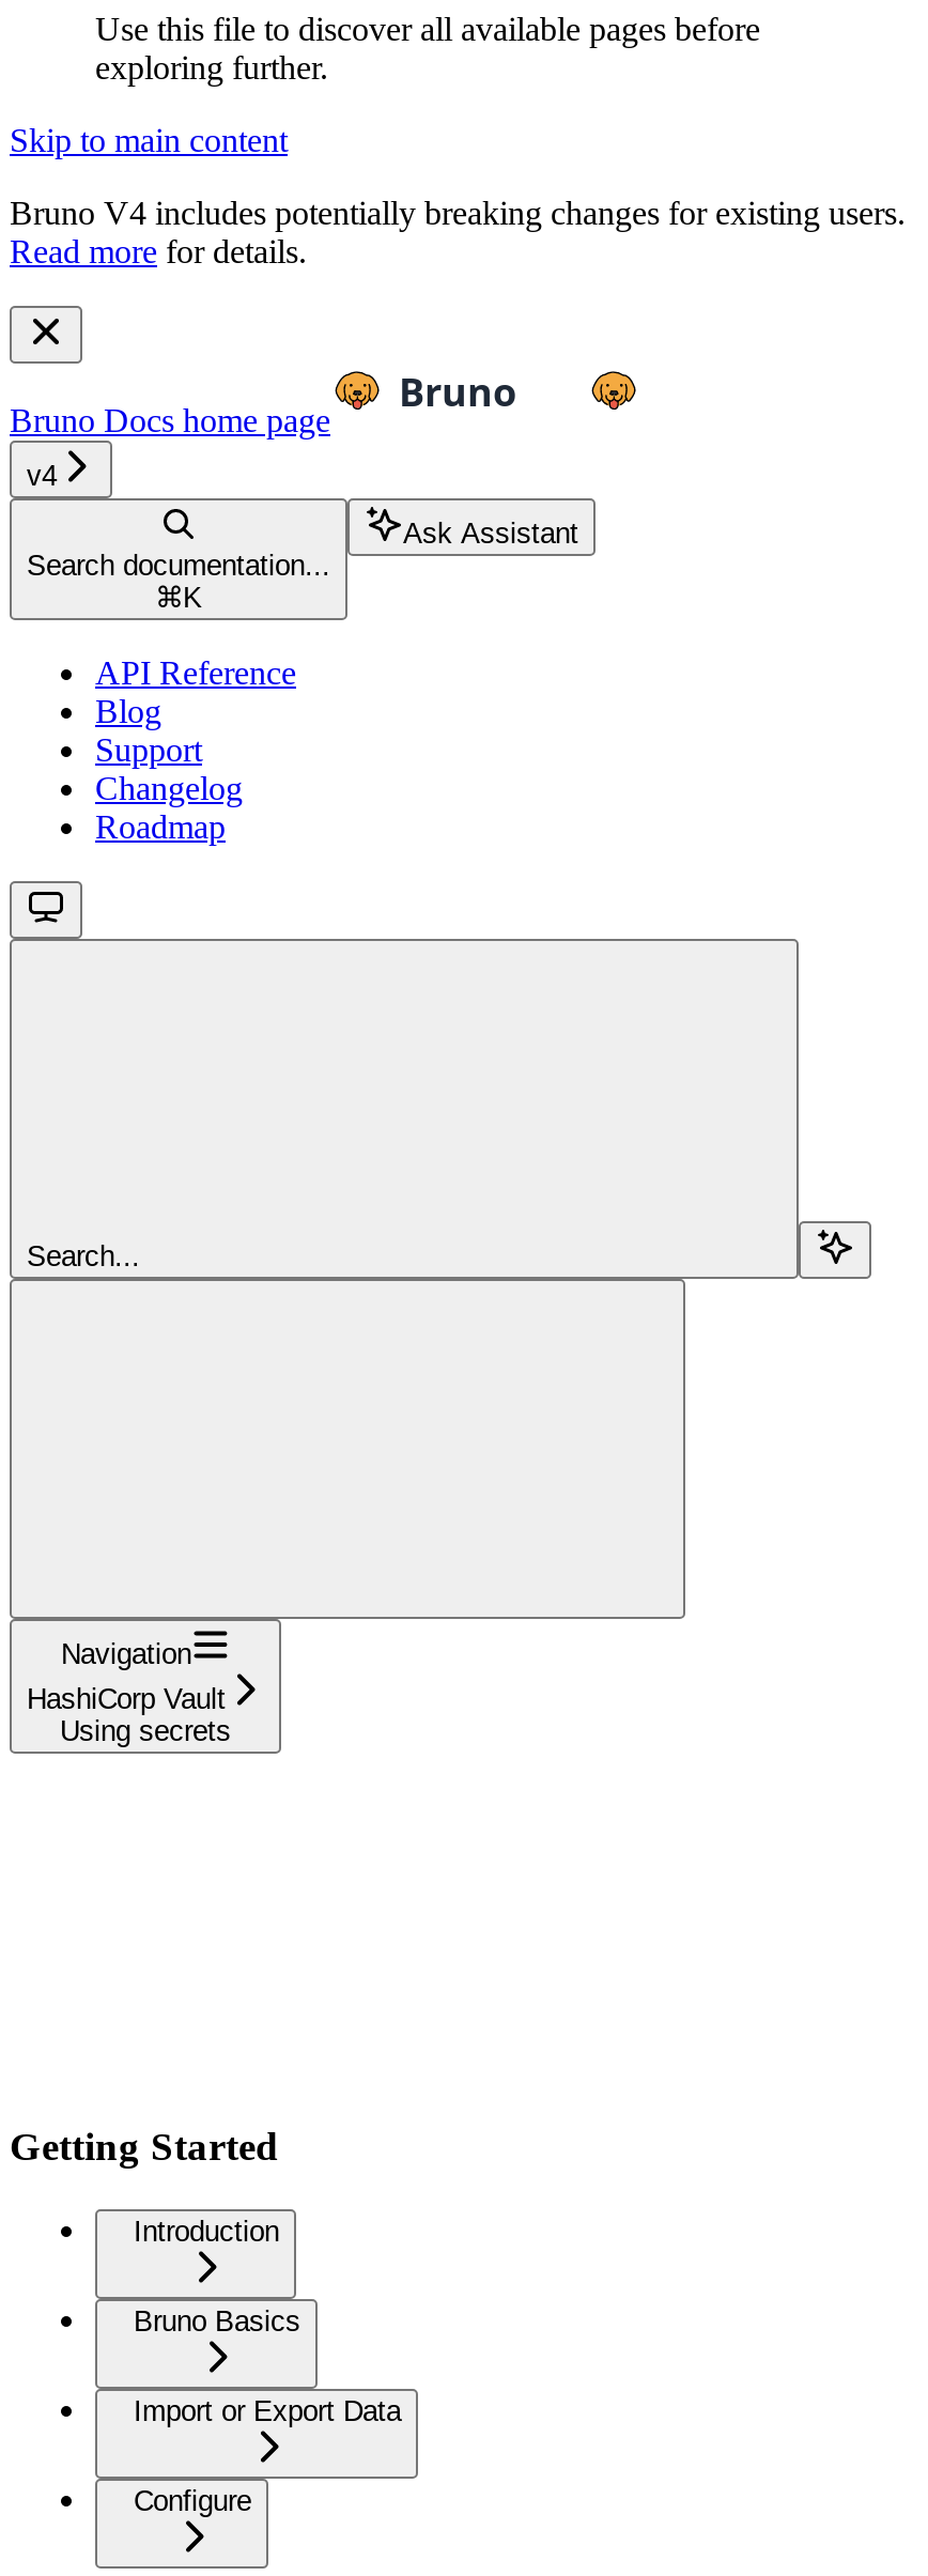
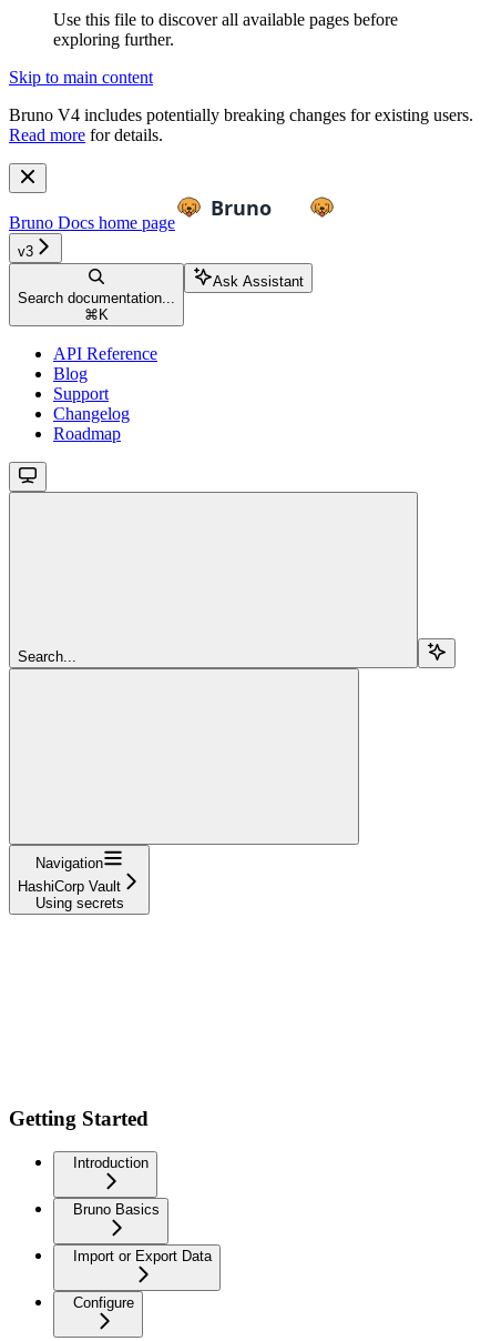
[27,459,57,491] v4 -> [18,243,33,260] v3

